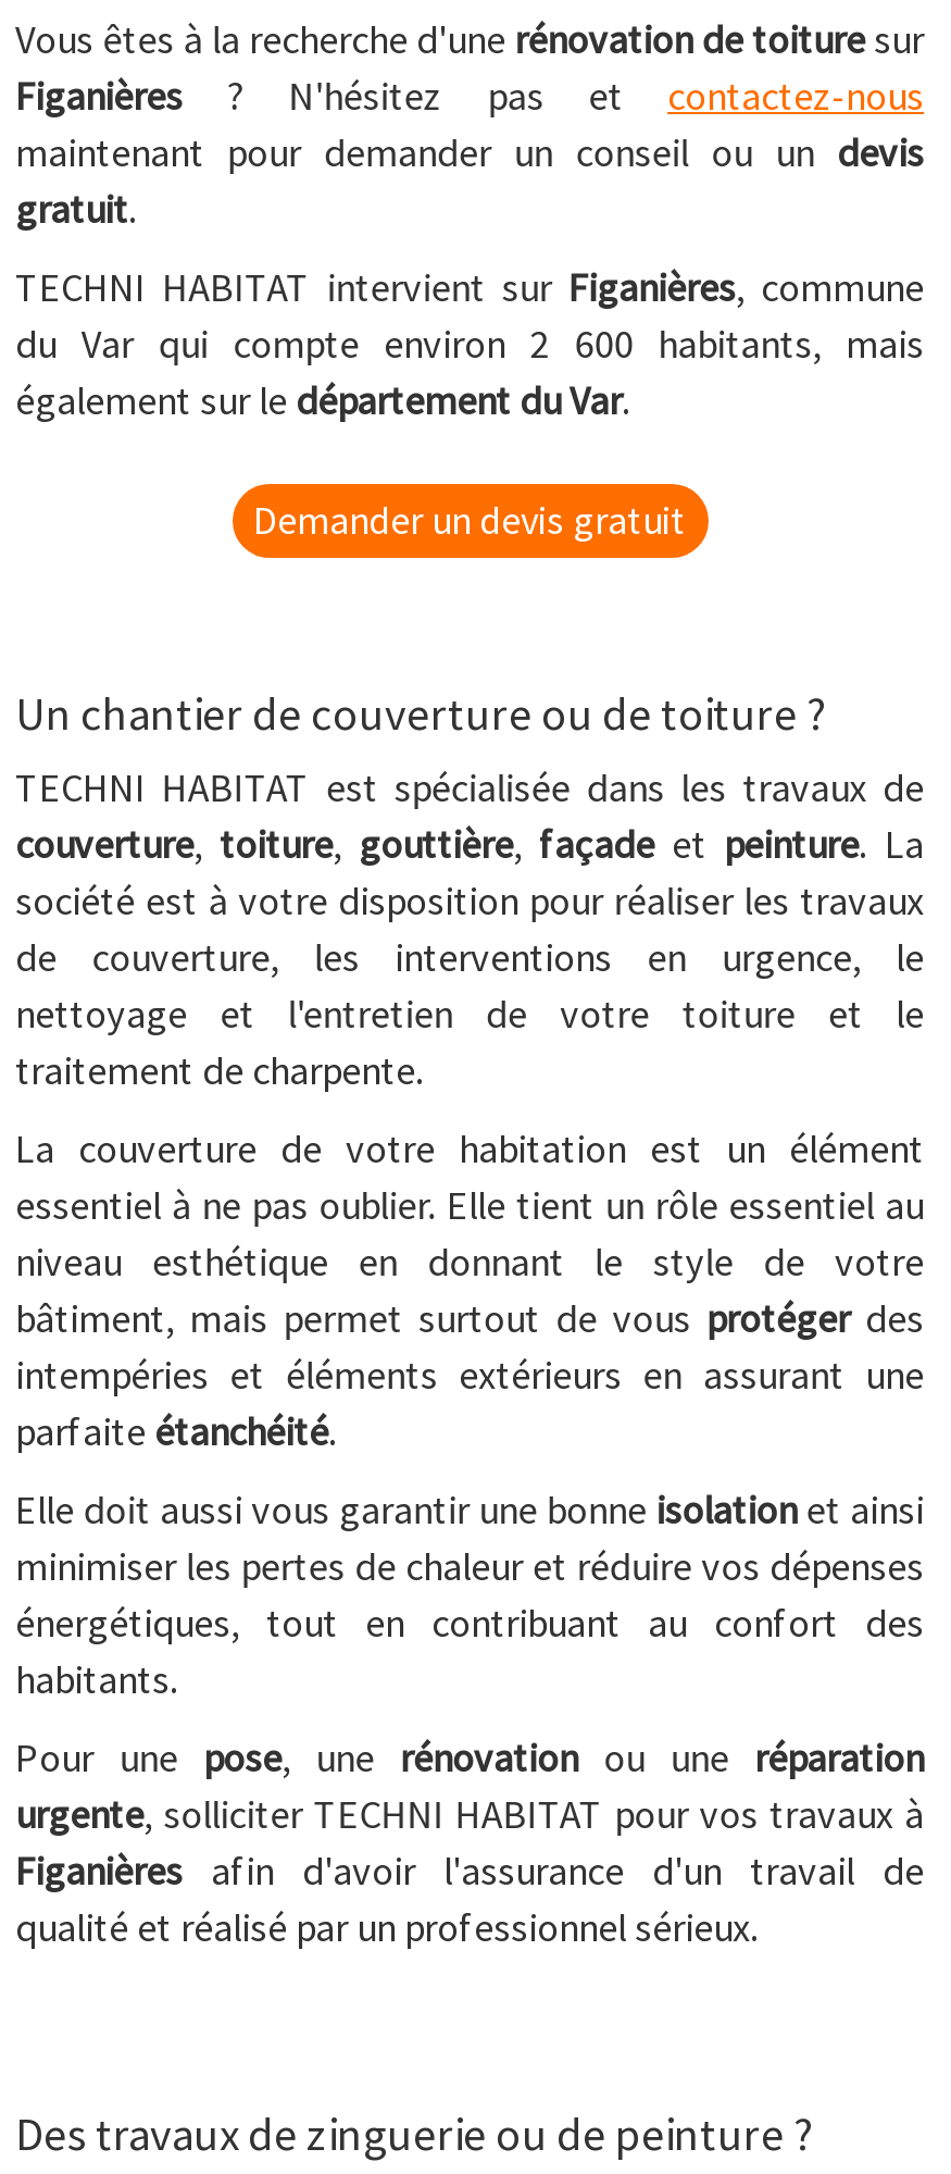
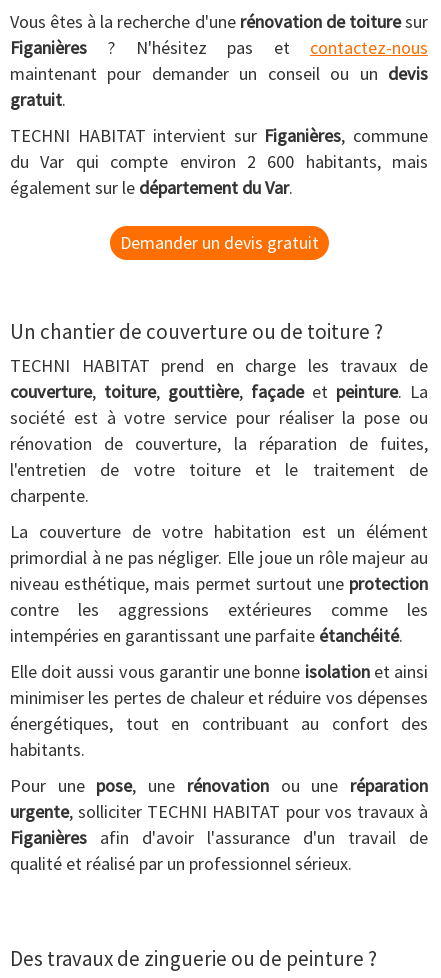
[15,763,924,813] TECHNI HABITAT est spécialisée dans les travaux de -> [10,354,428,377] TECHNI HABITAT prend en charge les travaux de
[15,876,924,1096] société est à votre disposition pour réaliser les travaux | de couverture, les interventions en urgence, le | nettoyage et l'entretien de votre toiture et le | traitement de charpente. -> [10,406,428,507] société est à votre service pour réaliser la pose ou | rénovation de couverture, la réparation de fuites, | l'entretien de votre toiture et le traitement de | charpente.
[15,1180,924,1457] essentiel à ne pas oublier. Elle tient un rôle essentiel au | niveau esthétique en donnant le style de votre | bâtiment, mais permet surtout de vous protéger des | intempéries et éléments extérieurs en assurant une | parfaite étanchéité. -> [10,546,428,647] primordial à ne pas négliger. Elle joue un rôle majeur au | niveau esthétique, mais permet surtout une protection | contre les aggressions extérieures comme les | intempéries en garantissant une parfaite étanchéité.

